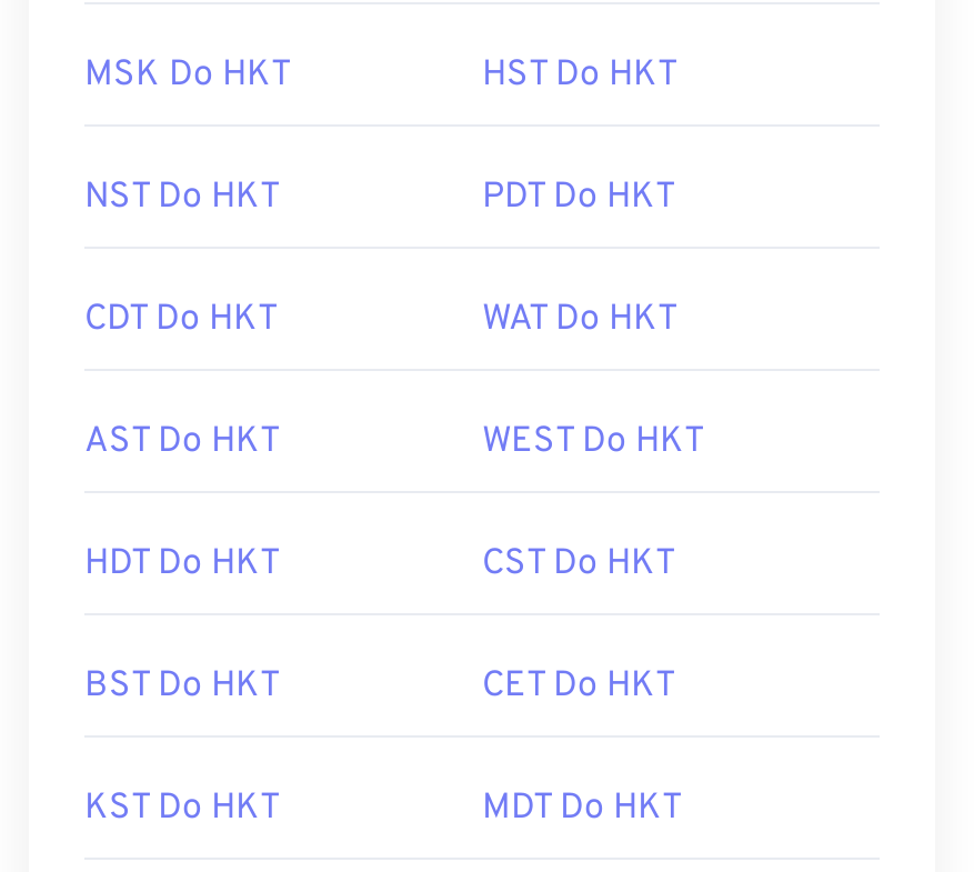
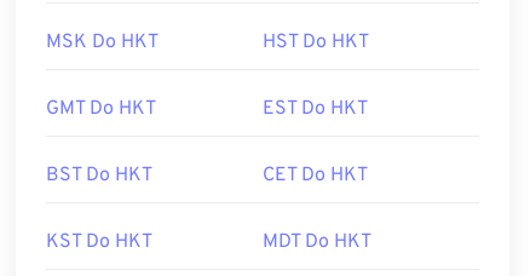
[84,176,704,587] NST Do HKT | PDT Do HKT | CDT Do HKT | WAT Do HKT | AST Do HKT | WEST Do HKT | HDT Do HKT | CST Do HKT -> [46,97,368,121] GMT Do HKT | EST Do HKT

